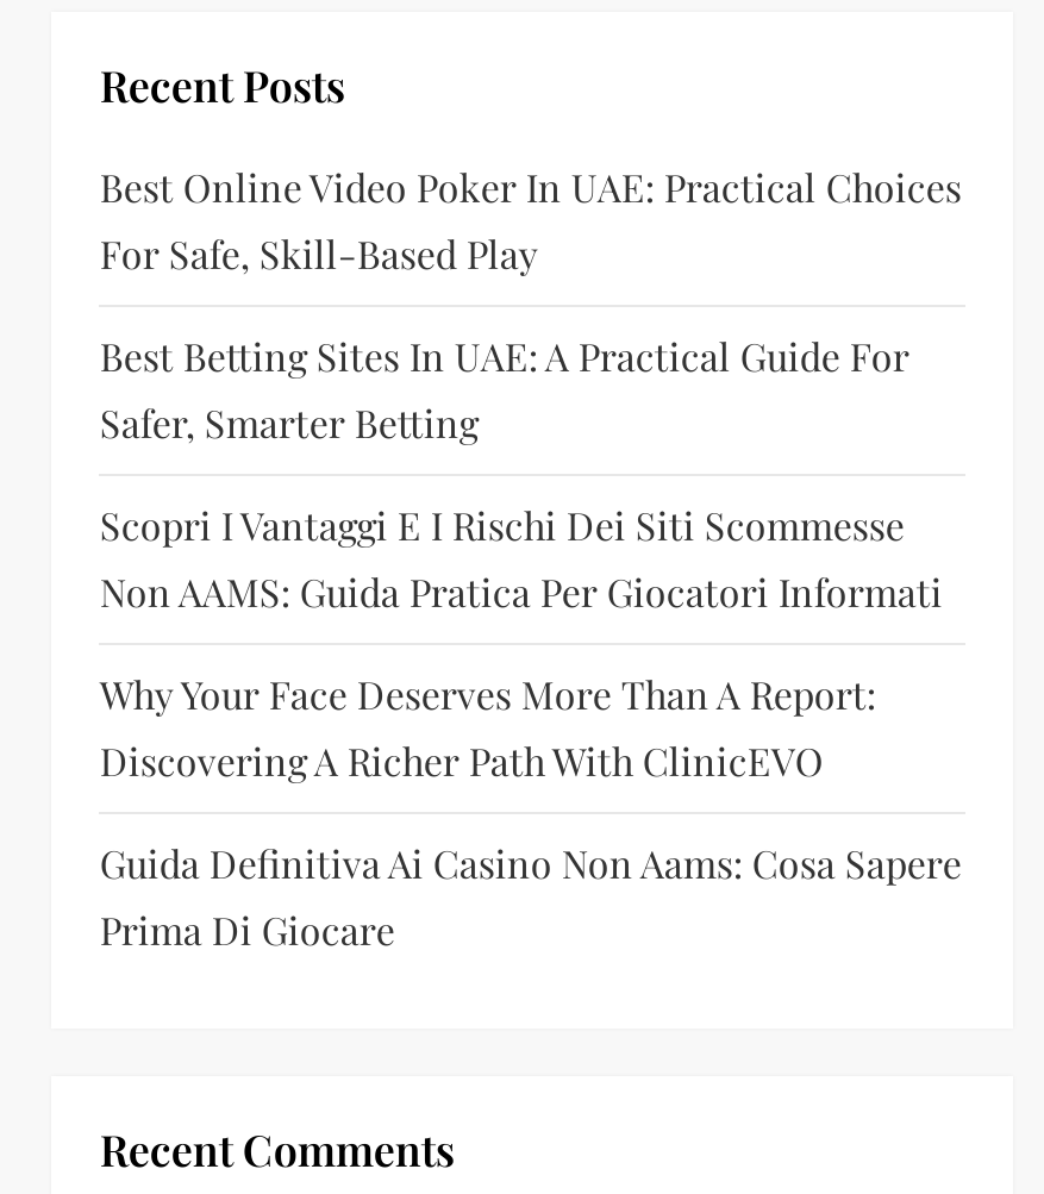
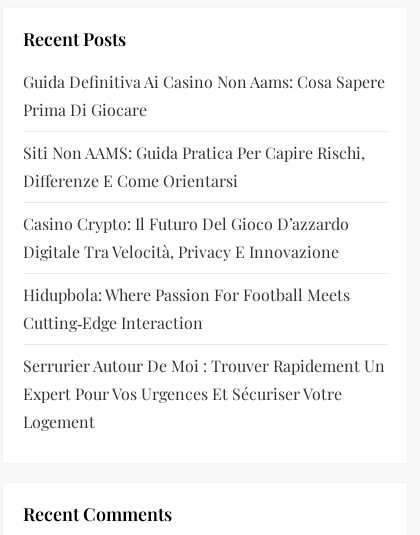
[100,162,962,786] Best Online Video Poker In UAE: Practical Choices | For Safe, Skill-Based Play | Best Betting Sites In UAE: A Practical Guide For | Safer, Smarter Betting | Scopri I Vantaggi E I Rischi Dei Siti Scommesse | Non AAMS: Guida Pratica Per Giocatori Informati | Why Your Face Deserves More Than A Report: | Discovering A Richer Path With ClinicEVO -> none
moved [100,838,962,955] -> [23,71,385,120]: Guida Definitiva Ai Casino Non Aams: Cosa Sapere | Prima Di Giocare
none -> [23,142,385,432] Siti Non AAMS: Guida Pratica Per Capire Rischi, | Differenze E Come Orientarsi | Casino Crypto: Il Futuro Del Gioco D’azzardo | Digitale Tra Velocità, Privacy E Innovazione | Hidupbola: Where Passion For Football Meets | Cutting‑Edge Interaction | Serrurier Autour De Moi : Trouver Rapidement Un | Expert Pour Vos Urgences Et Sécuriser Votre | Logement

